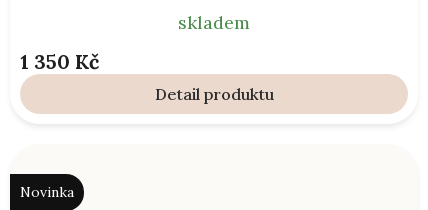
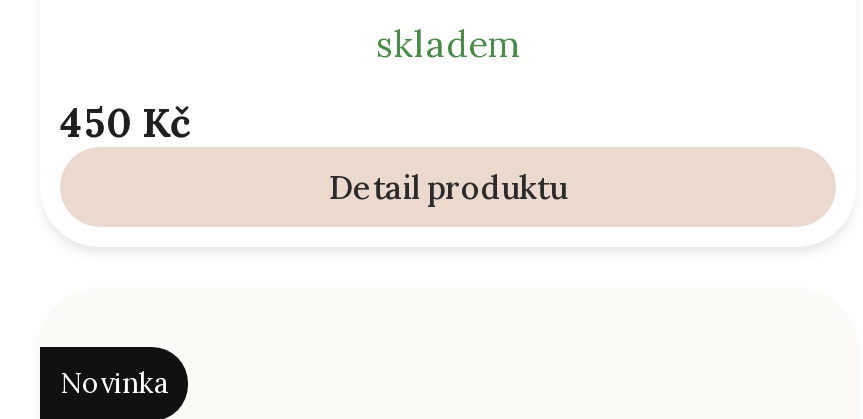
[20,49,99,74] 1 350 Kč -> [60,96,190,146] 450 Kč

